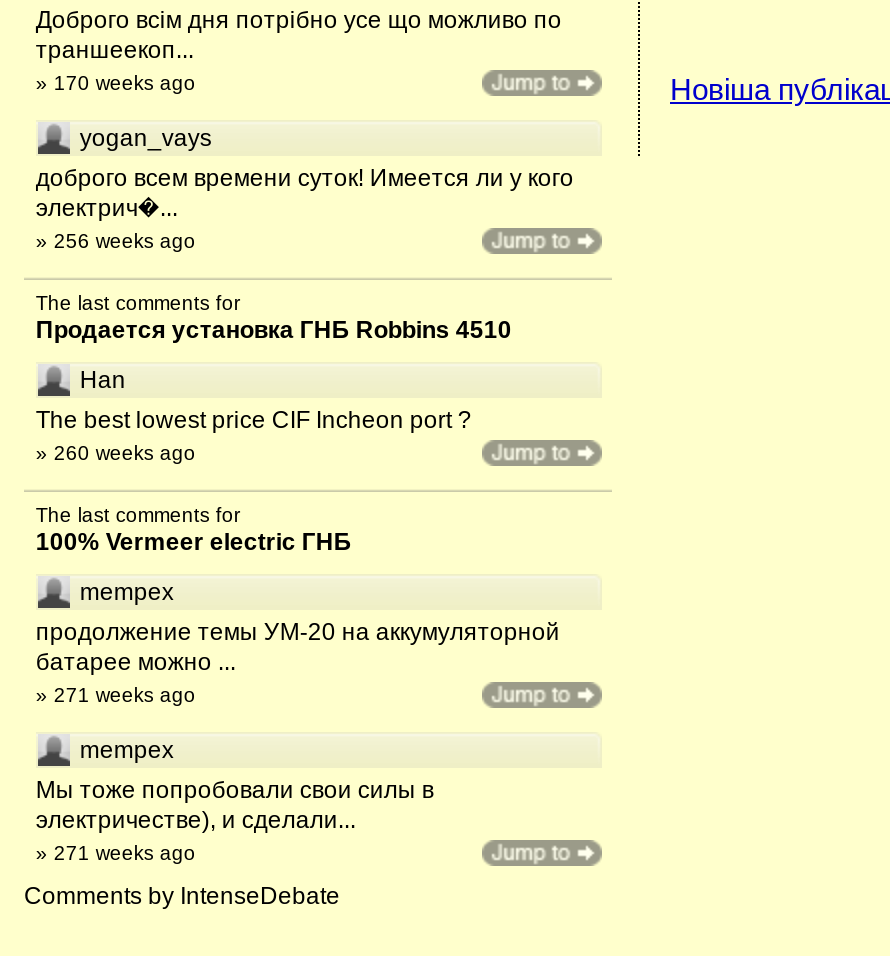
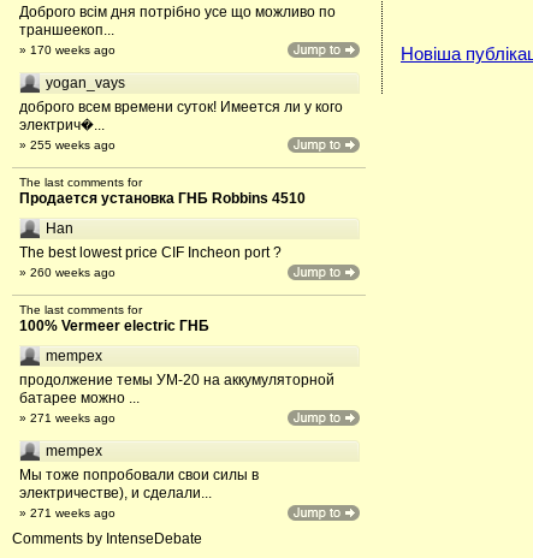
[36,231,196,253] » 256 weeks ago -> [19,139,115,152] » 255 weeks ago

